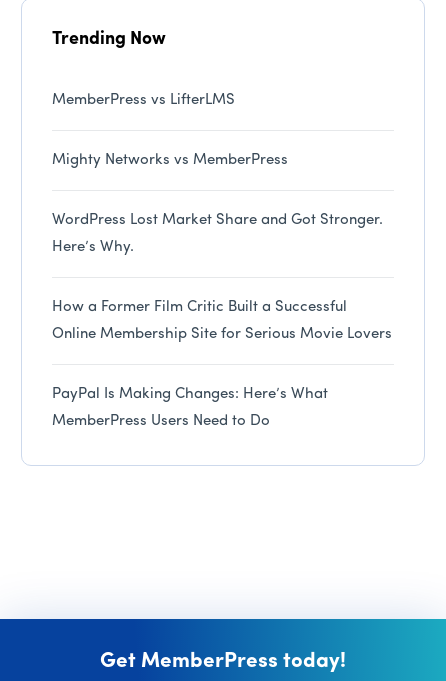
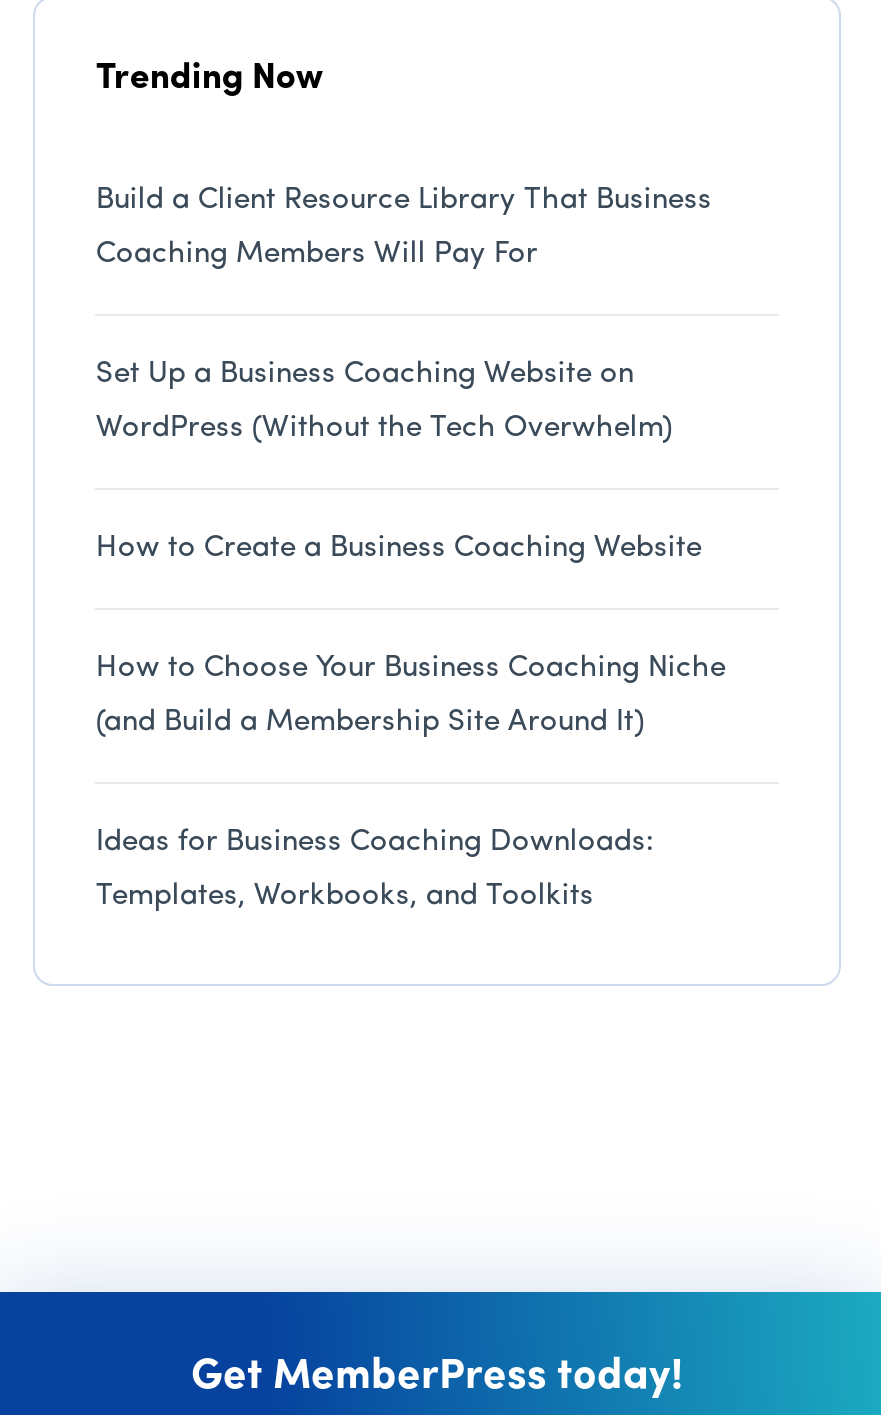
[52,93,235,108] MemberPress vs LifterLMS -> [96,186,712,270] Build a Client Resource Library That Business | Coaching Members Will Pay For
[52,153,288,168] Mighty Networks vs MemberPress -> [96,360,672,444] Set Up a Business Coaching Website on | WordPress (Without the Tech Overwhelm)
[52,213,383,255] WordPress Lost Market Share and Got Stronger. | Here’s Why. -> [96,534,702,564] How to Create a Business Coaching Website
[52,300,392,342] How a Former Film Critic Built a Successful | Online Membership Site for Serious Movie Lovers -> [96,654,726,738] How to Choose Your Business Coaching Niche | (and Build a Membership Site Around It)
[52,387,328,429] PayPal Is Making Changes: Here’s What | MemberPress Users Need to Do -> [96,828,654,912] Ideas for Business Coaching Downloads: | Templates, Workbooks, and Toolkits

